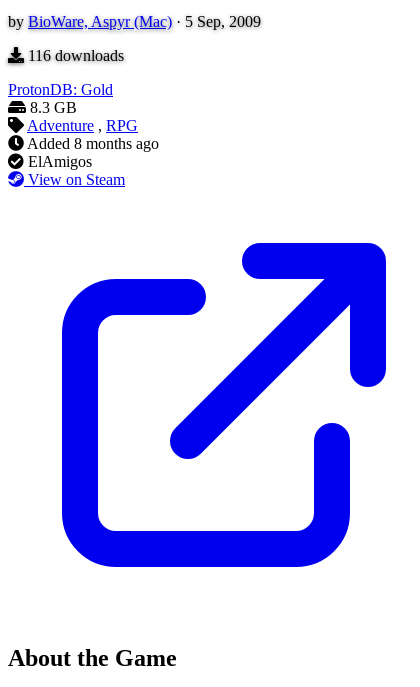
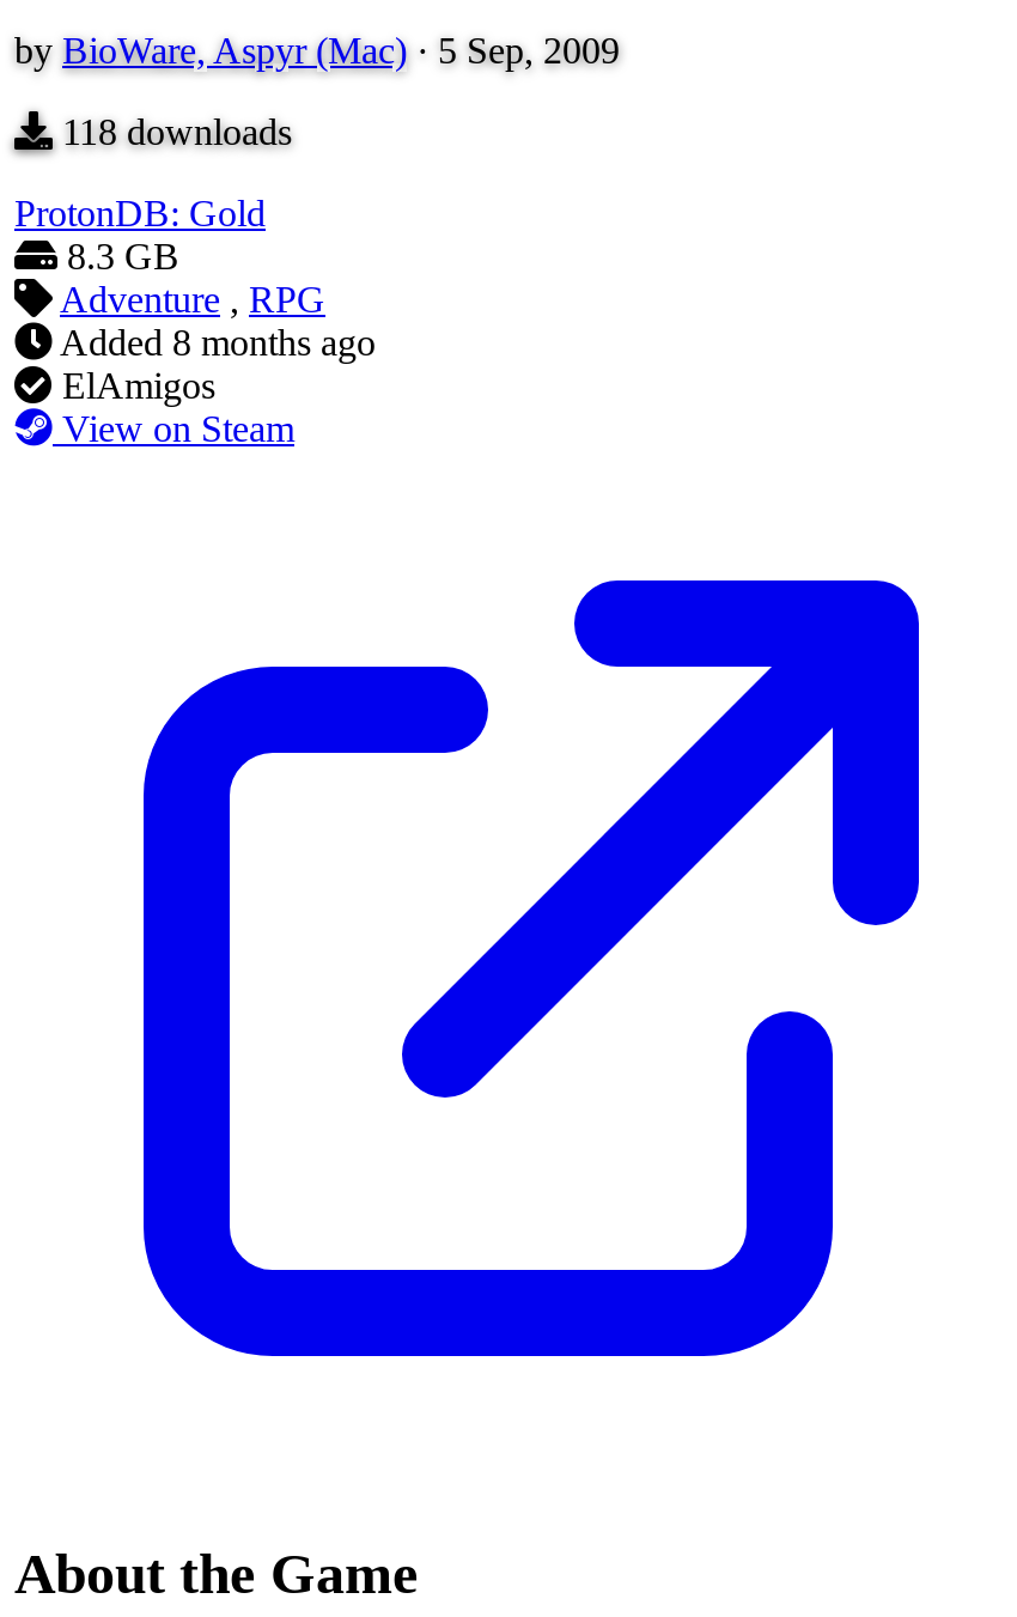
[28,47,124,64] 116 downloads -> [62,112,292,153] 118 downloads

